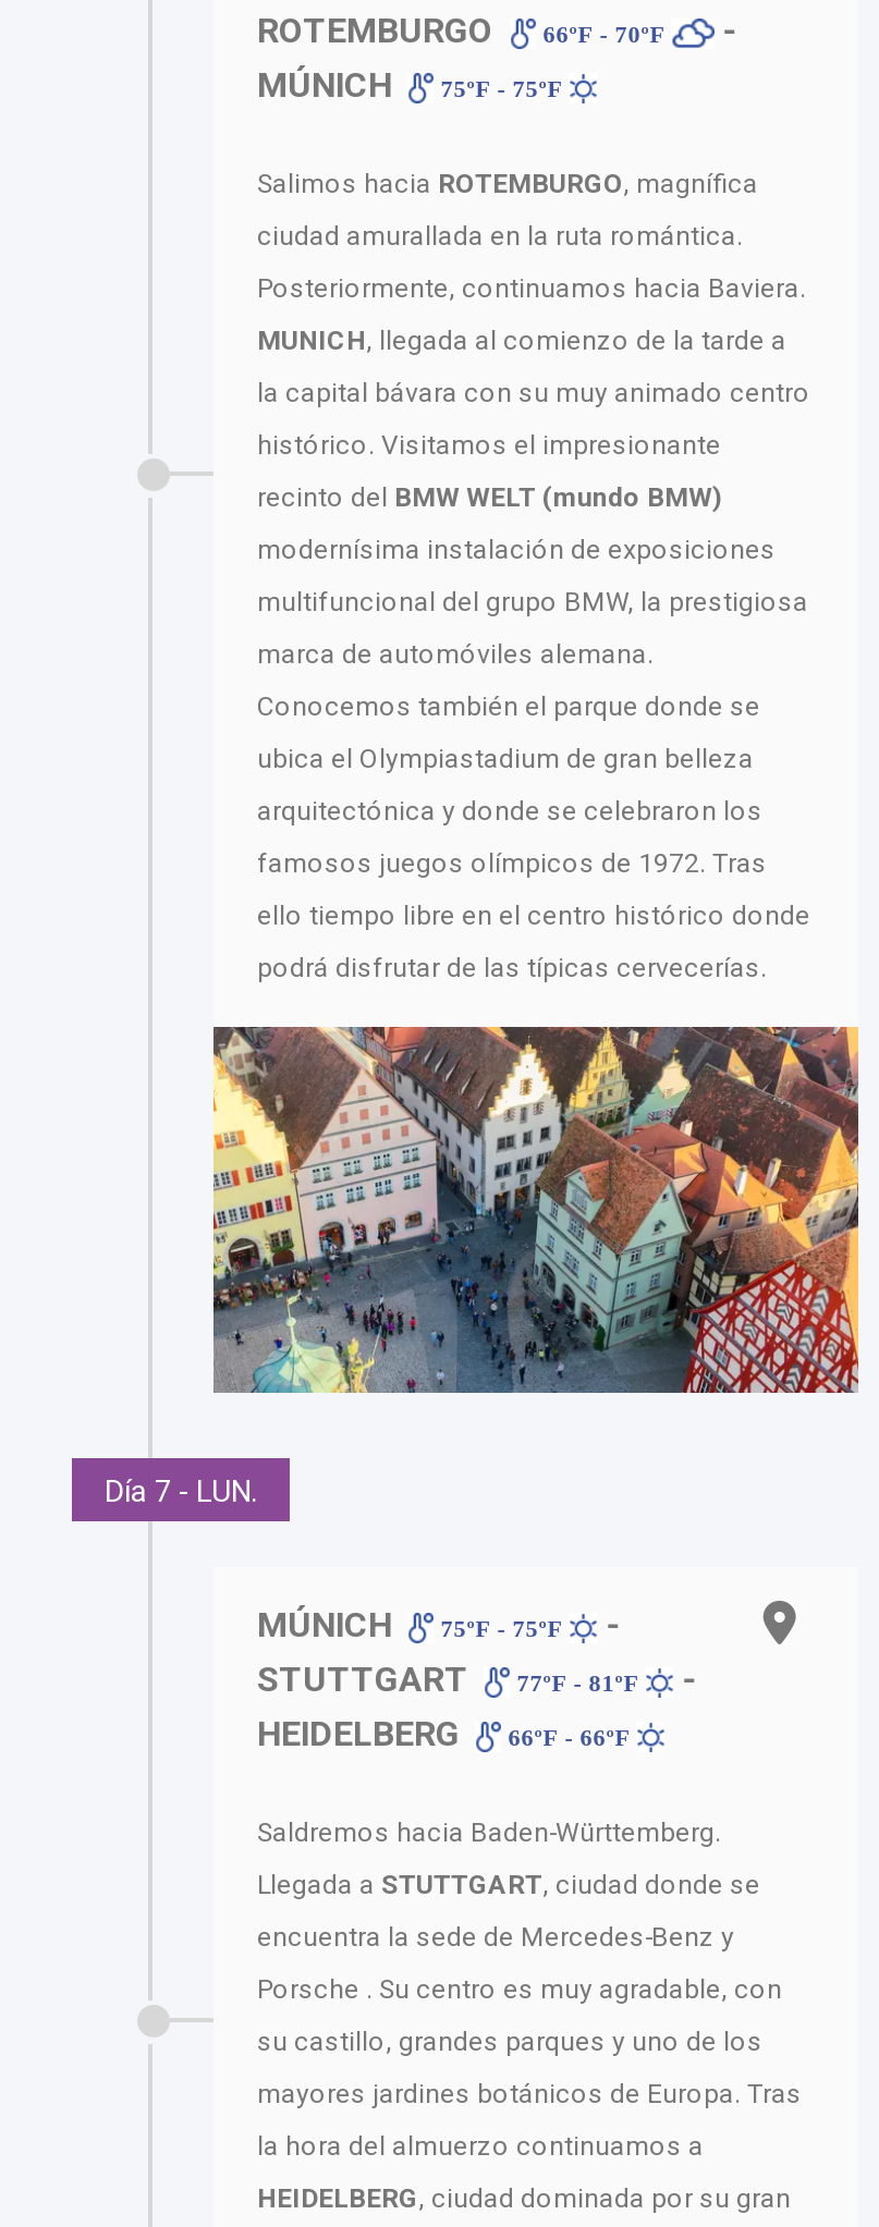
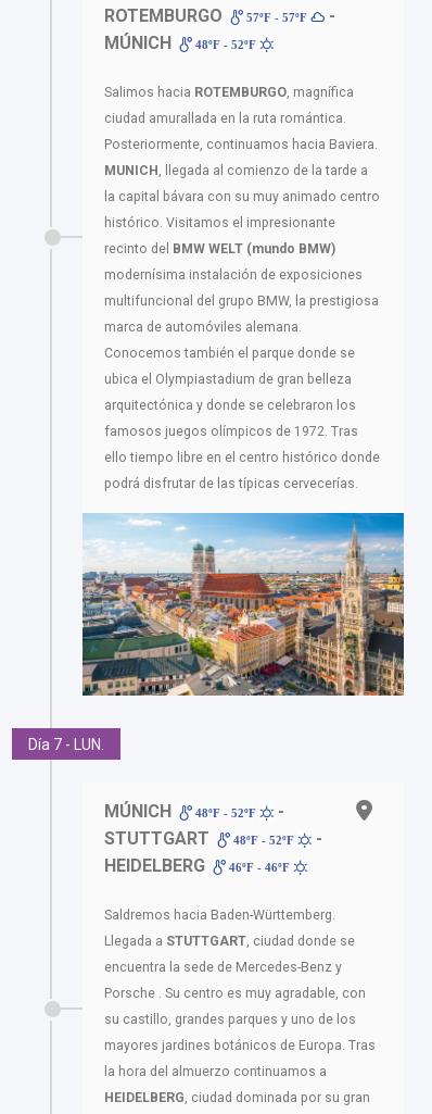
[536,20,671,47] 66ºF - 70ºF -> [243,11,311,24] 57ºF - 57ºF
[257,64,569,105] MÚNICH 75ºF - 75ºF -> [104,32,260,53] MÚNICH 48ºF - 52ºF
[211,1025,860,1395] [image] -> [81,512,405,697] [image]
[434,1615,569,1641] 75ºF - 75ºF -> [192,806,260,819] 48ºF - 52ºF
[510,1669,645,1696] 77ºF - 81ºF -> [230,834,298,847] 48ºF - 52ºF
[257,1713,637,1754] HEIDELBERG 66ºF - 66ºF -> [104,855,293,876] HEIDELBERG 46ºF - 46ºF

